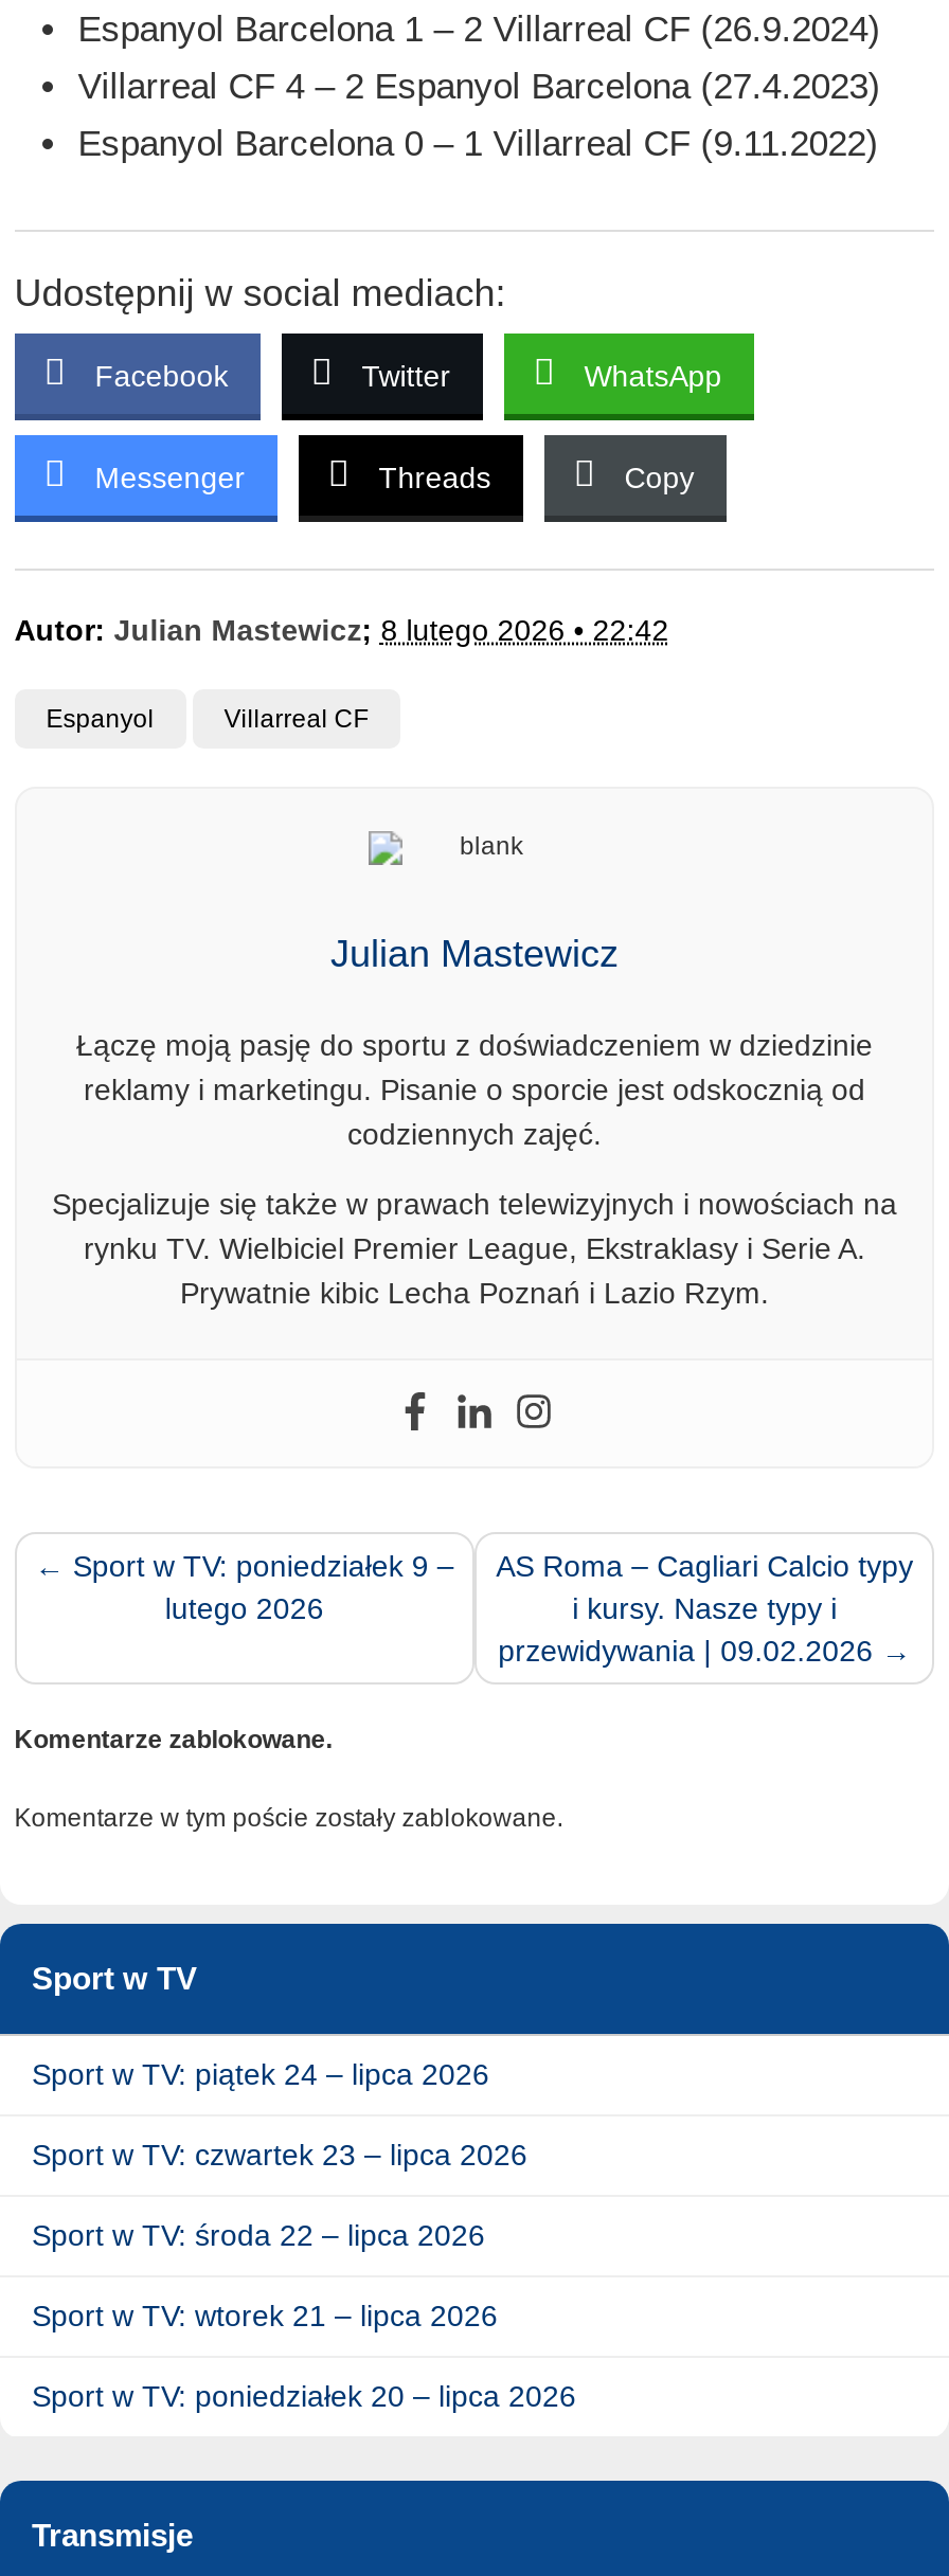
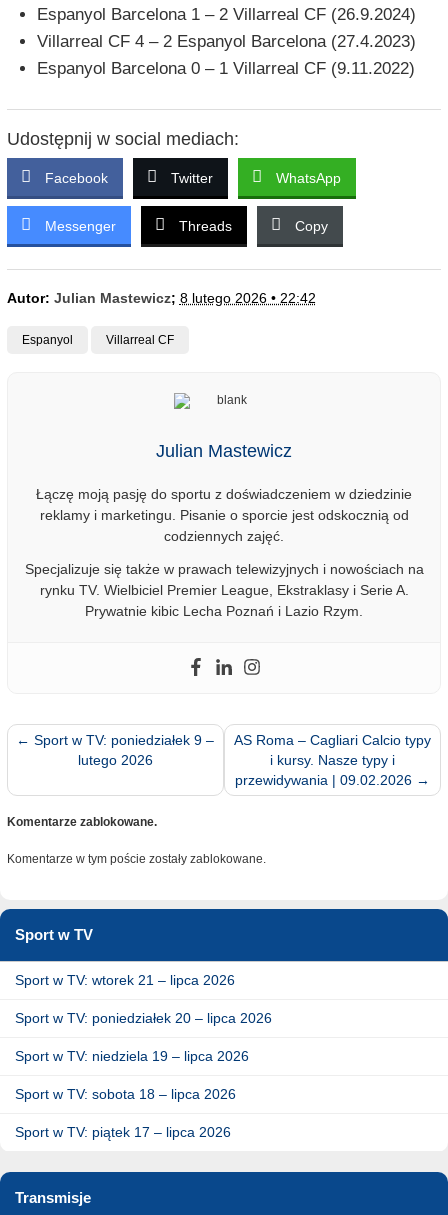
[32,2057,527,2252] Sport w TV: piątek 24 – lipca 2026 | Sport w TV: czwartek 23 – lipca 2026 | Sport w TV: środa 22 – lipca 2026 -> none
moved [32,2298,576,2413] -> [15,972,272,1026]: Sport w TV: wtorek 21 – lipca 2026 | Sport w TV: poniedziałek 20 – lipca 2026
none -> [15,1048,249,1140] Sport w TV: niedziela 19 – lipca 2026 | Sport w TV: sobota 18 – lipca 2026 | Sport w TV: piątek 17 – lipca 2026

